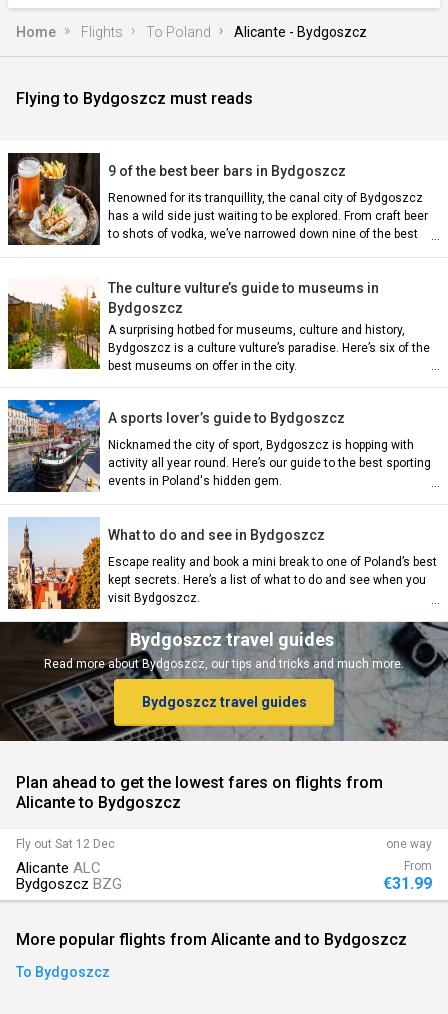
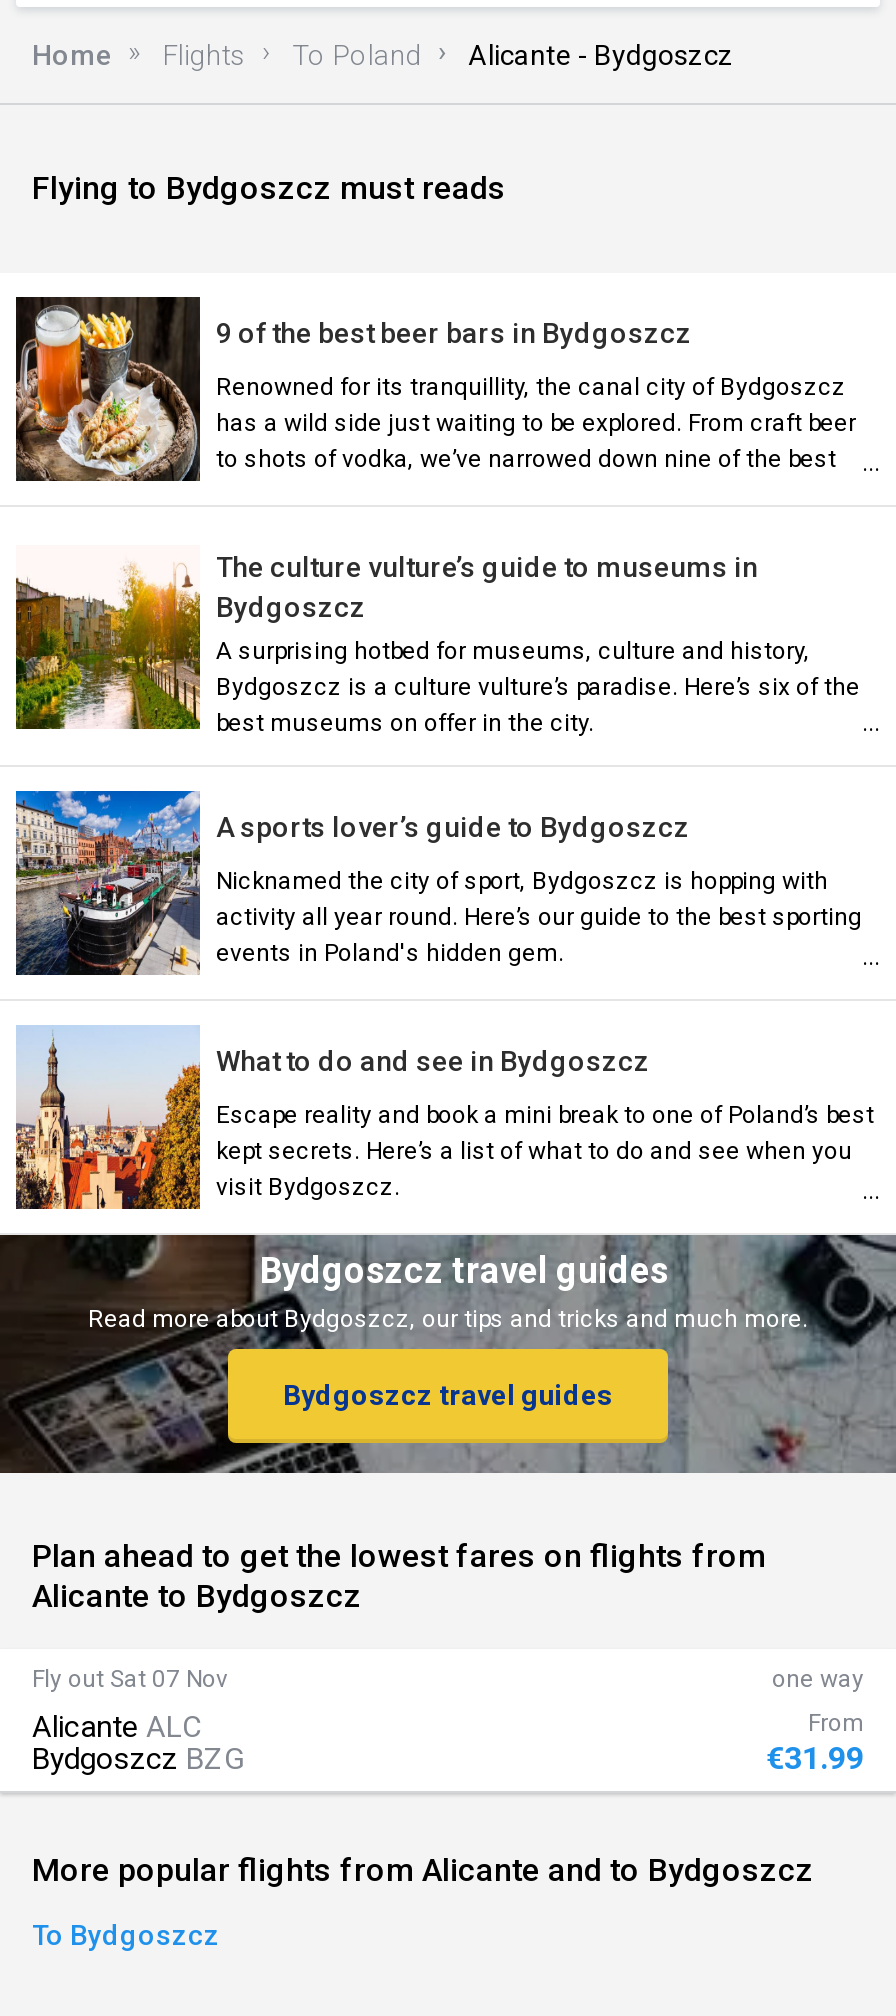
[16,837,115,851] Fly out Sat 12 Dec -> [32,1665,228,1693] Fly out Sat 07 Nov

